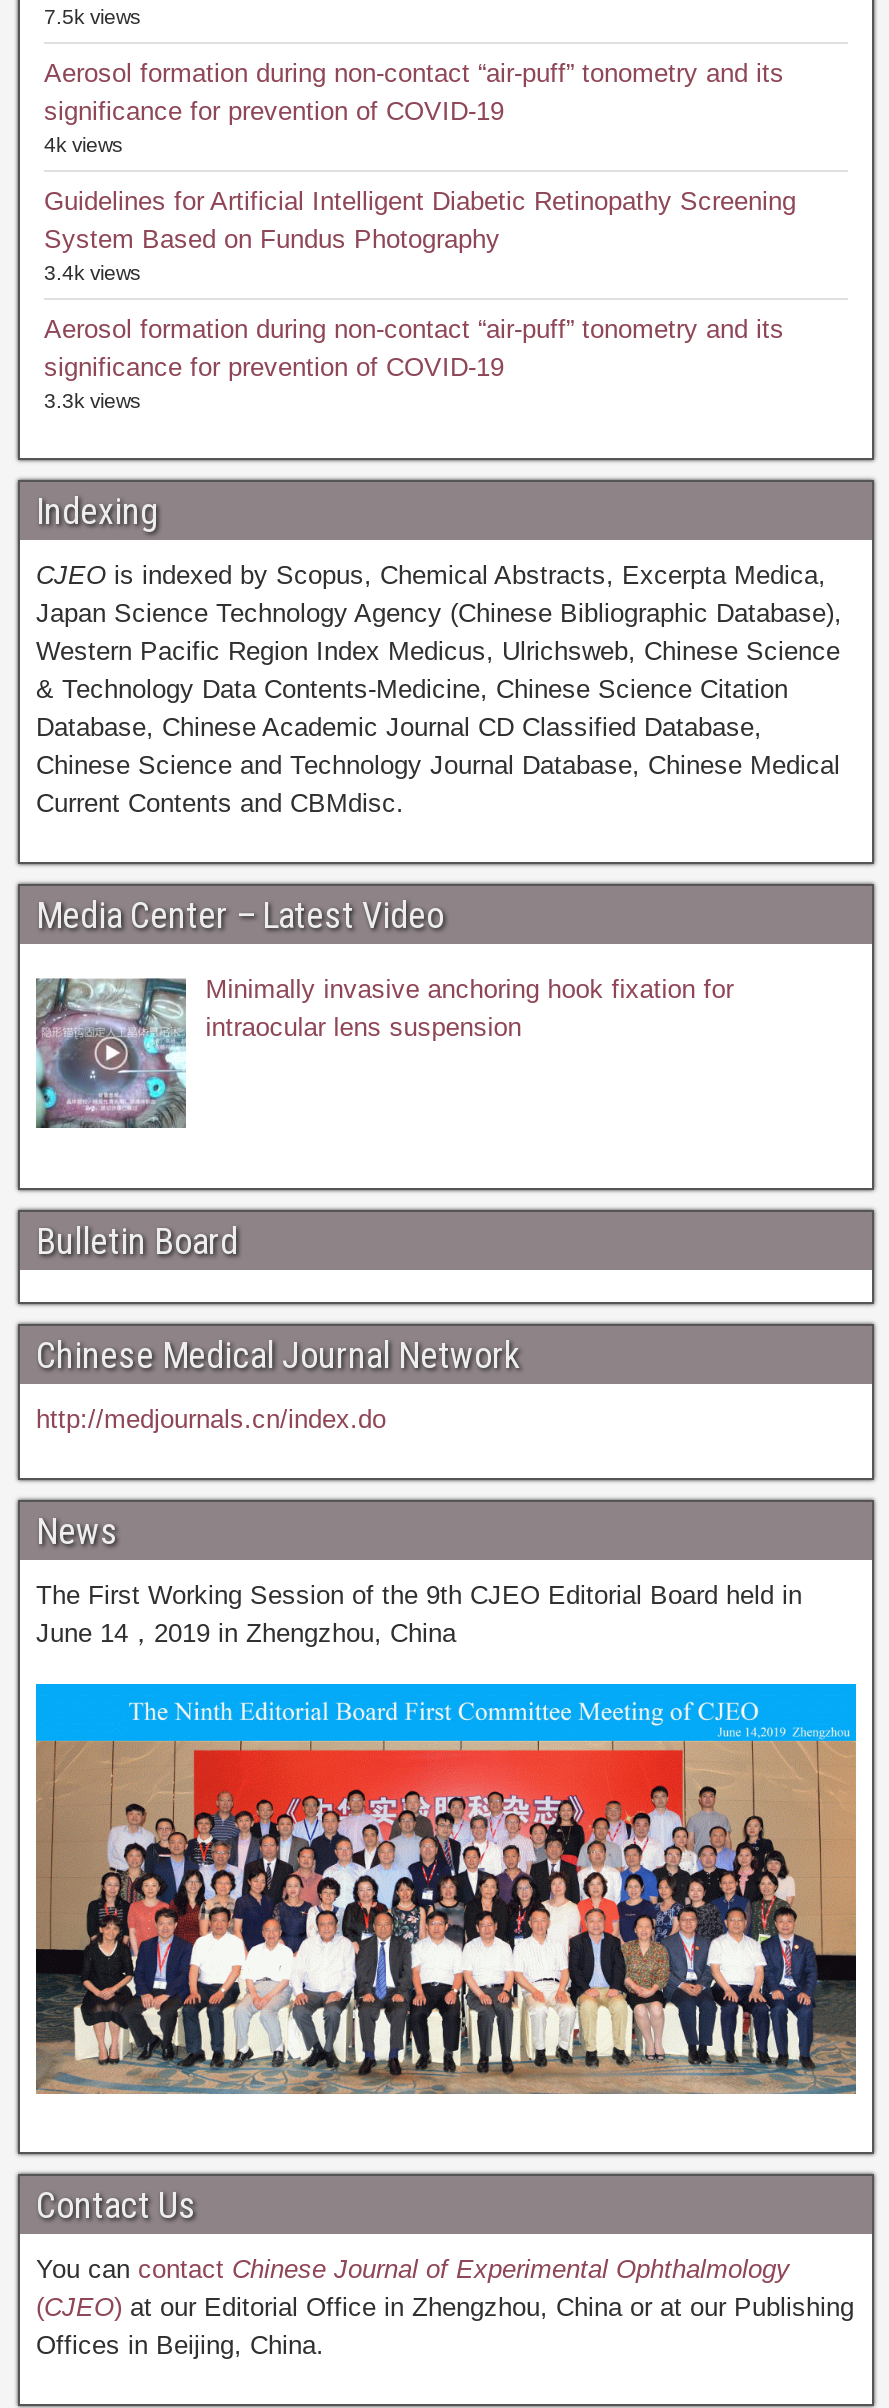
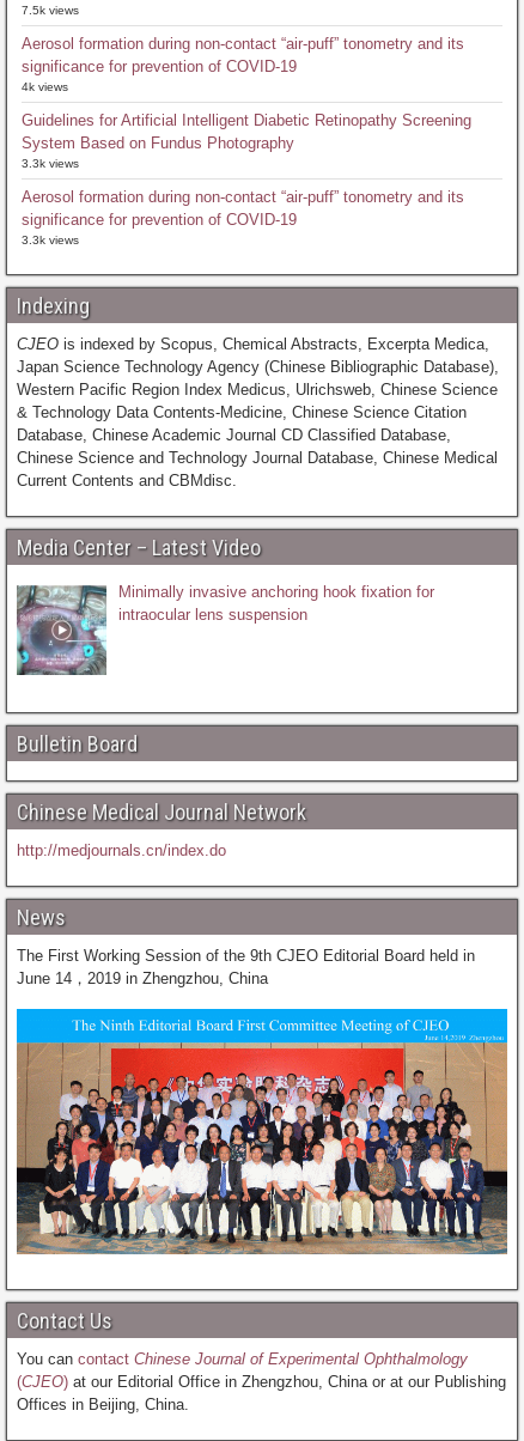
[44,262,140,284] 3.4k views -> [22,157,79,170] 3.3k views

